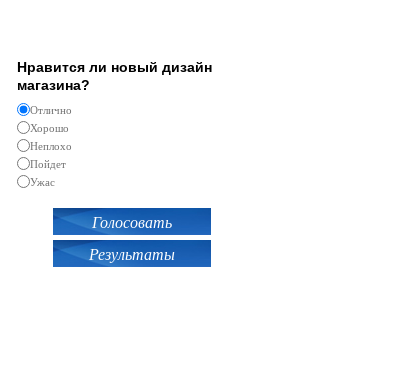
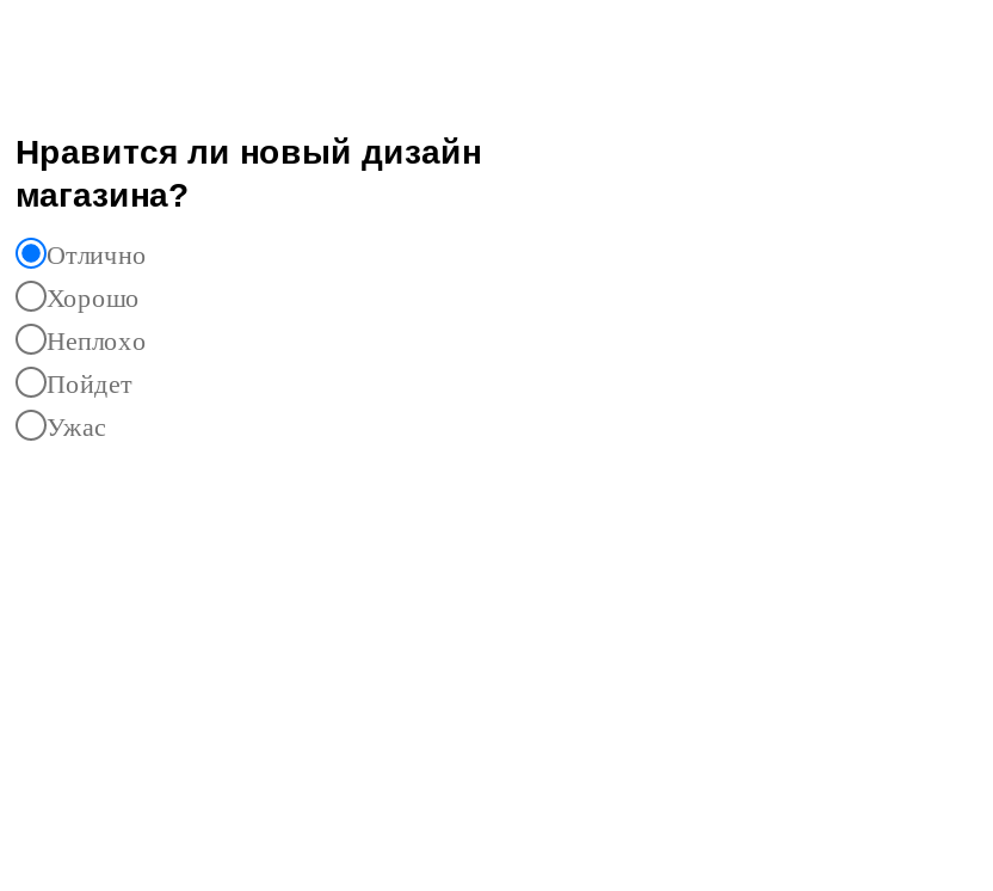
[52,207,212,268] [image] -> none

